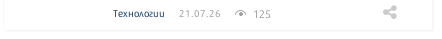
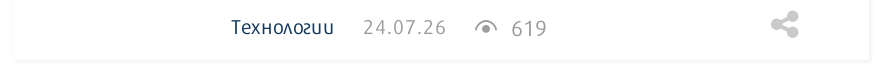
[179,5,221,20] 21.07.26 -> [363,10,447,40] 24.07.26
[250,5,271,21] 125 -> [505,9,547,41] 619

